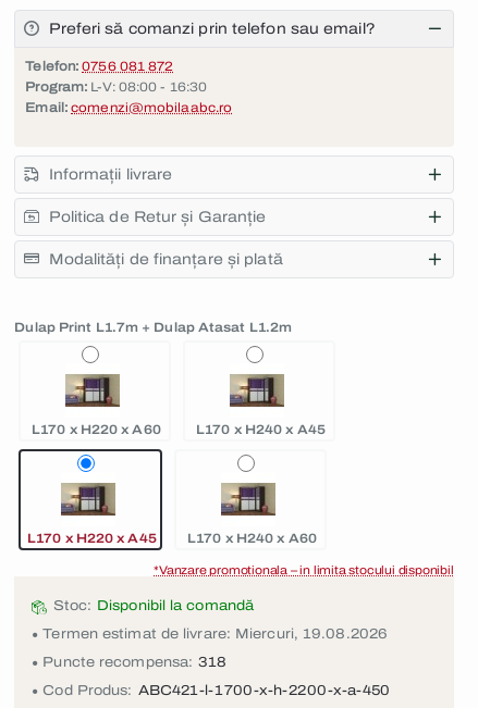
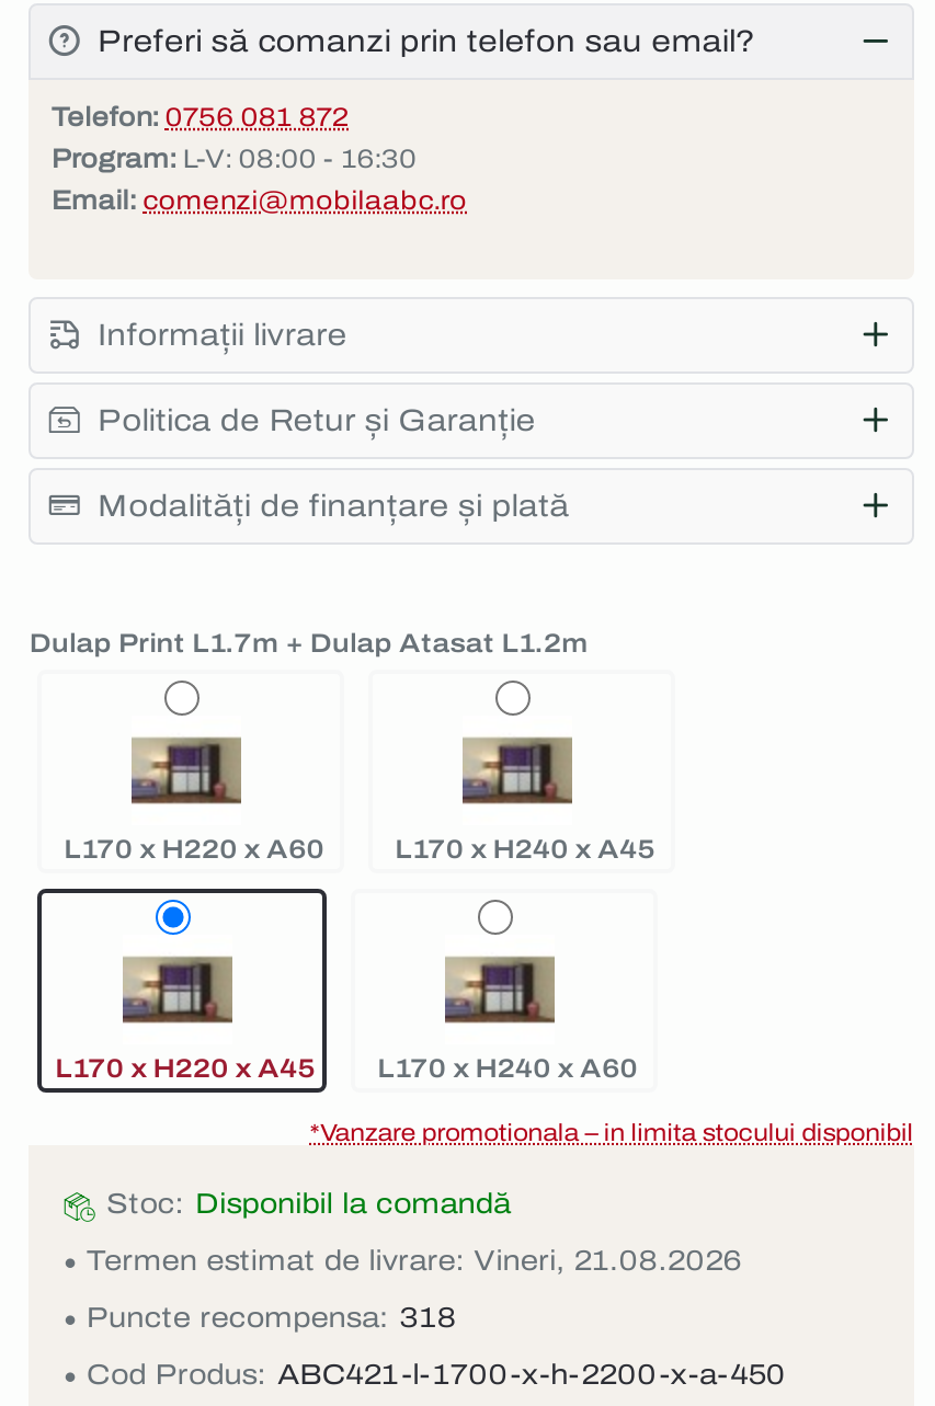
[43,627,388,642] Termen estimat de livrare: Miercuri, 19.08.2026 -> [86,1246,743,1277] Termen estimat de livrare: Vineri, 21.08.2026

